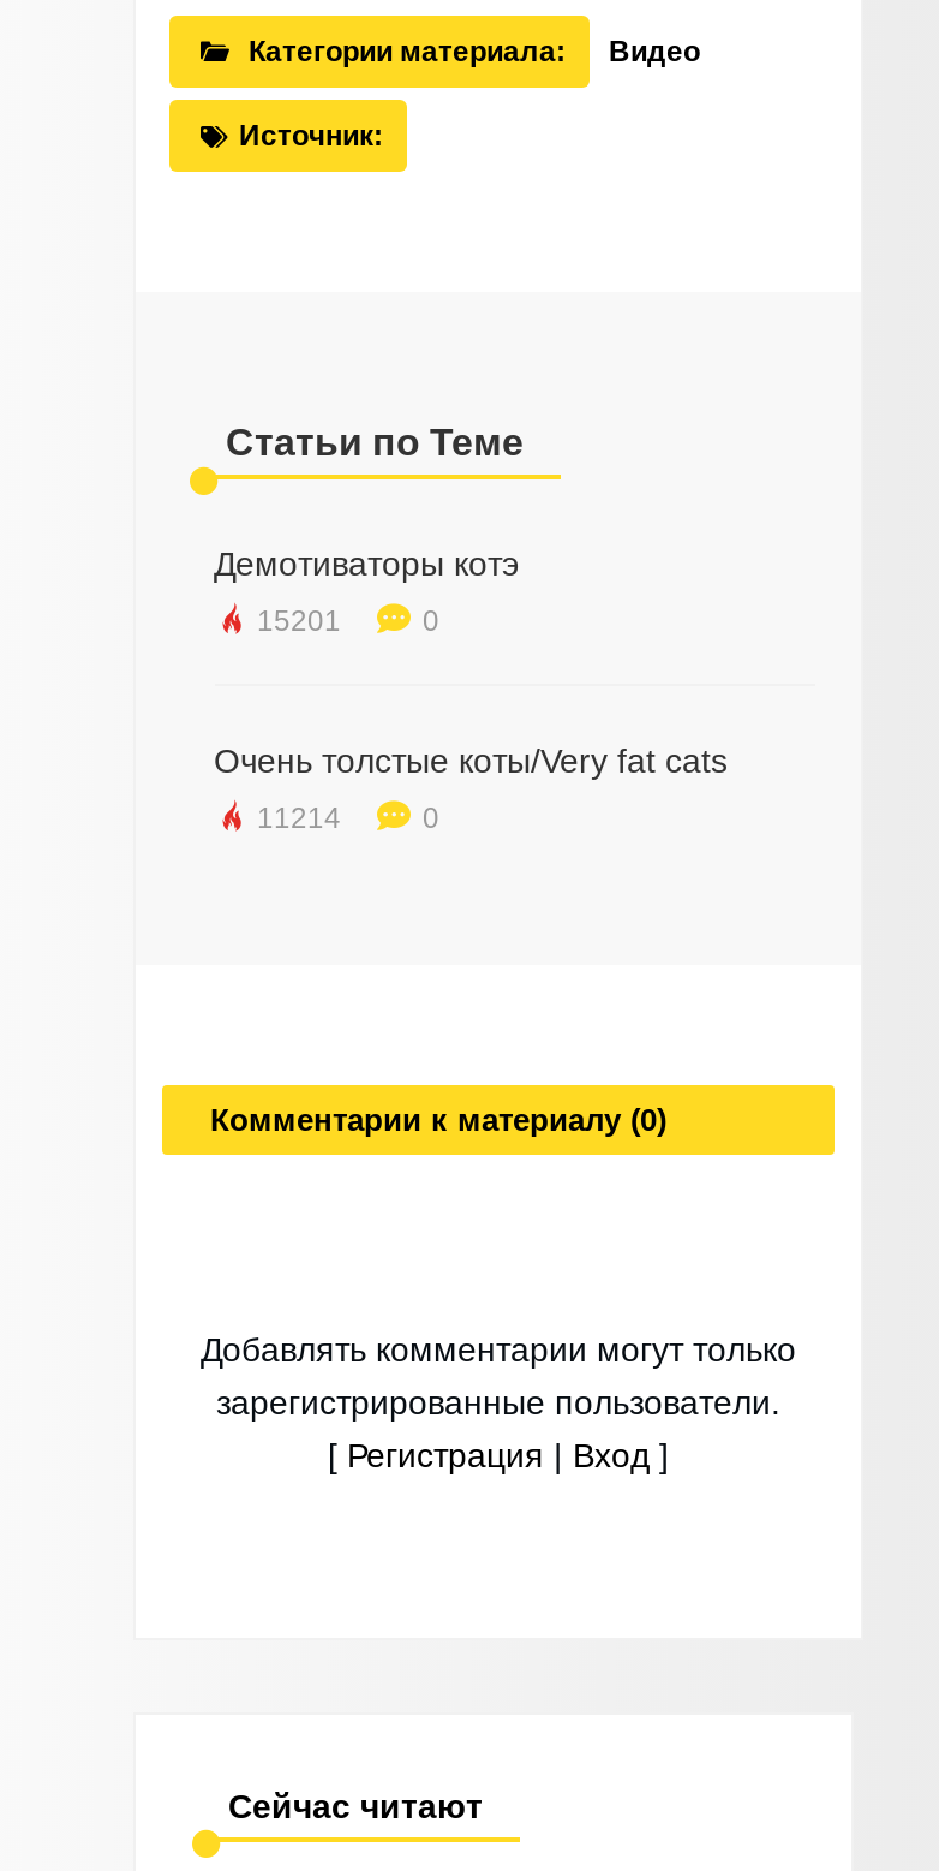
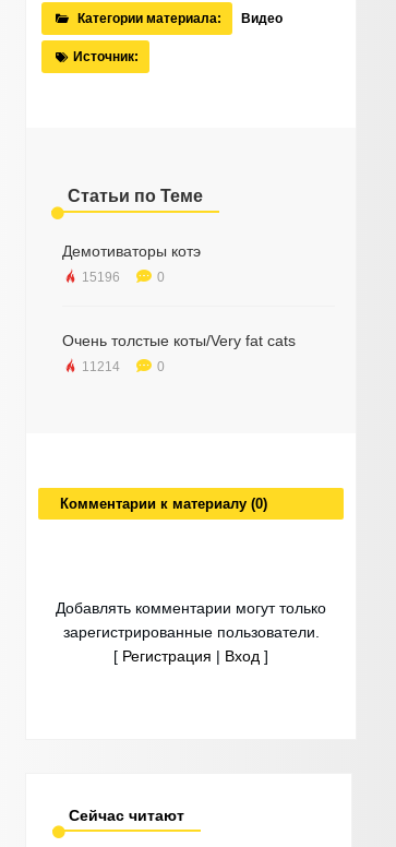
[257,604,341,638] 15201 -> [81,270,119,285] 15196

